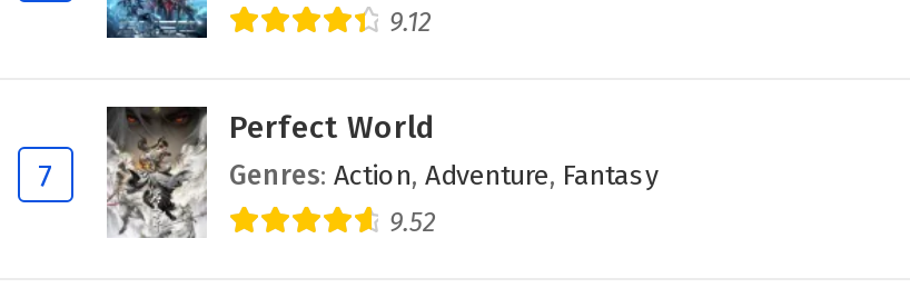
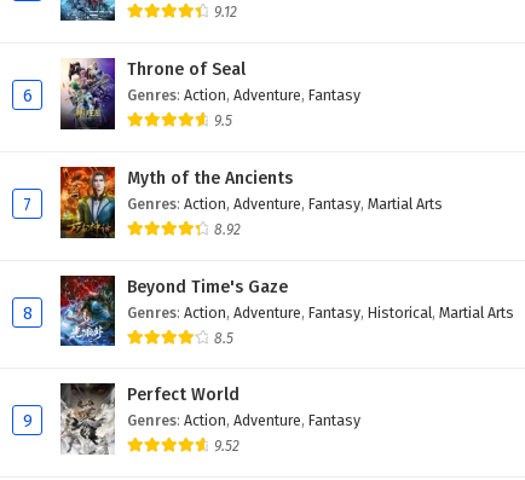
none -> [22,86,32,106] 6
none -> [59,166,443,239] [image] | Myth of the Ancients | Genres: Action, Adventure, Fantasy, Martial Arts | 8.92
none -> [60,57,360,131] [image] | Throne of Seal | Genres: Action, Adventure, Fantasy | 9.5
none -> [22,303,32,323] 8
none -> [22,412,32,432] 9
none -> [59,274,514,346] [image] | Beyond Time's Gaze | Genres: Action, Adventure, Fantasy, Historical, Martial Arts | 8.5

